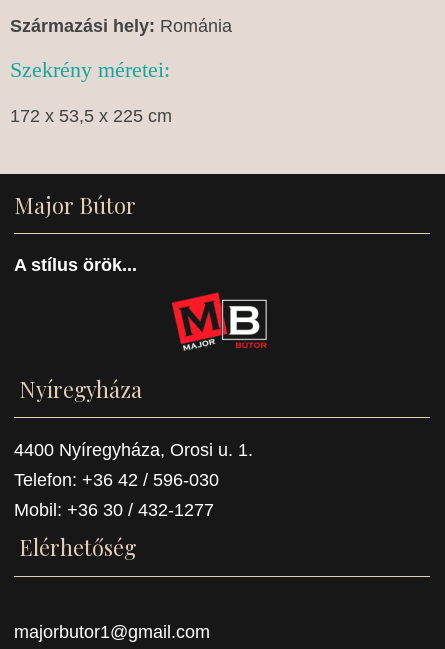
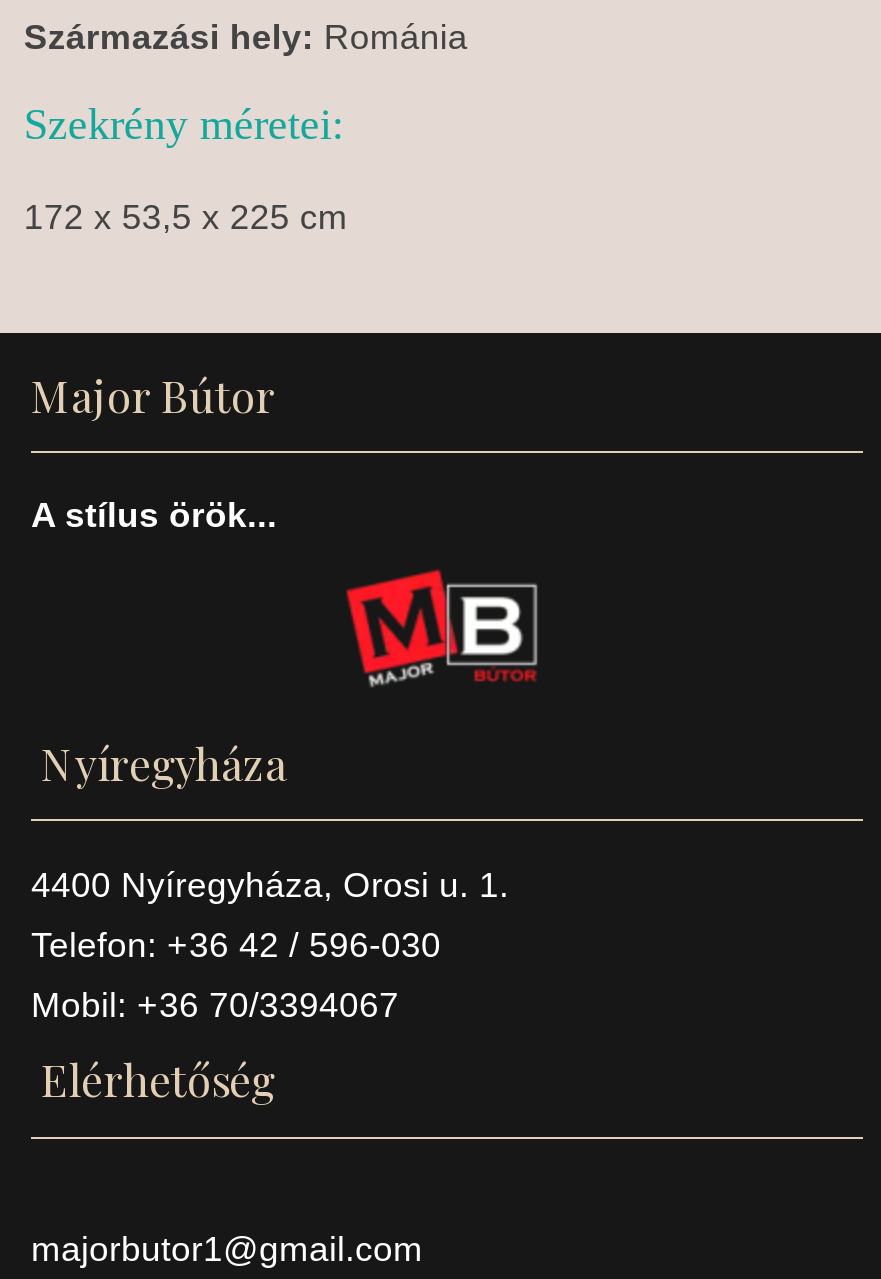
[14,499,214,519] Mobil: +36 30 / 432-1277 -> [31,984,399,1024] Mobil: +36 70/3394067

